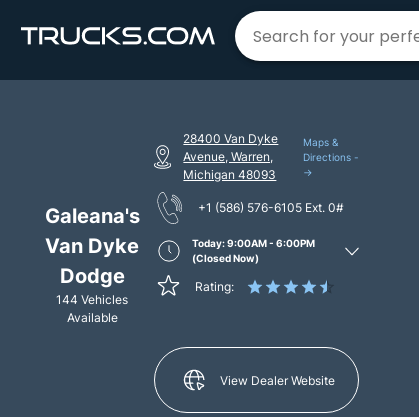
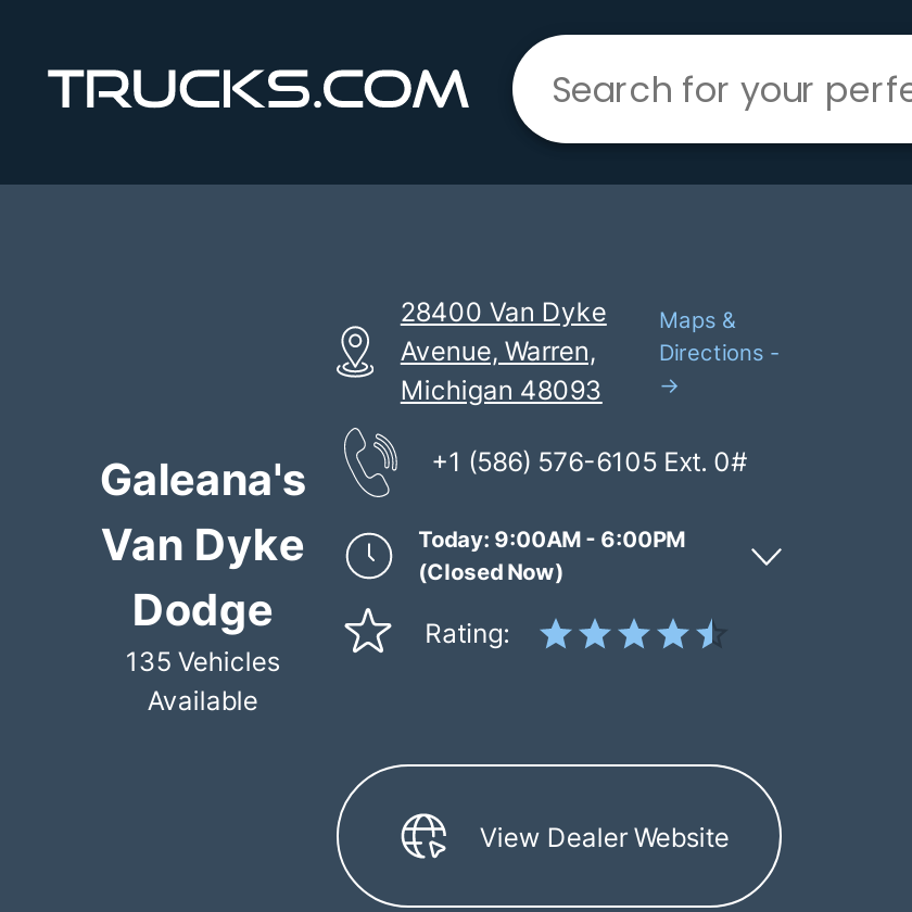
[56,291,128,306] 144 Vehicles -> [126,644,280,676] 135 Vehicles

